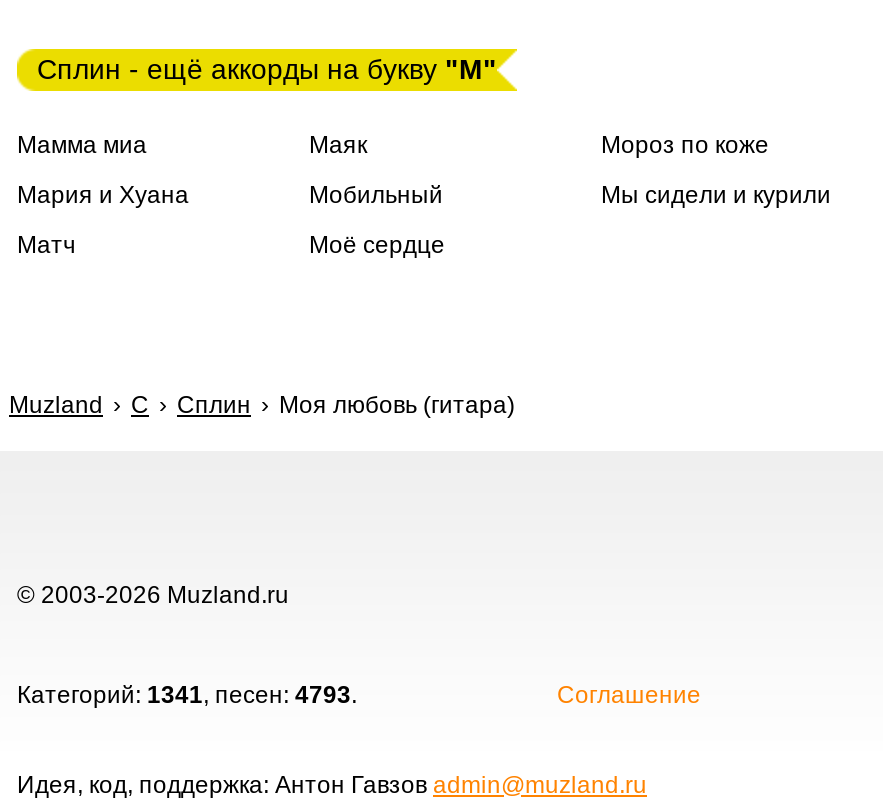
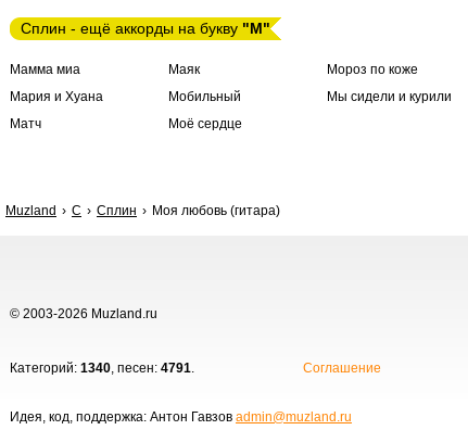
[17,681,357,709] Категорий: 1341, песен: 4793. -> [10,361,194,376] Категорий: 1340, песен: 4791.

